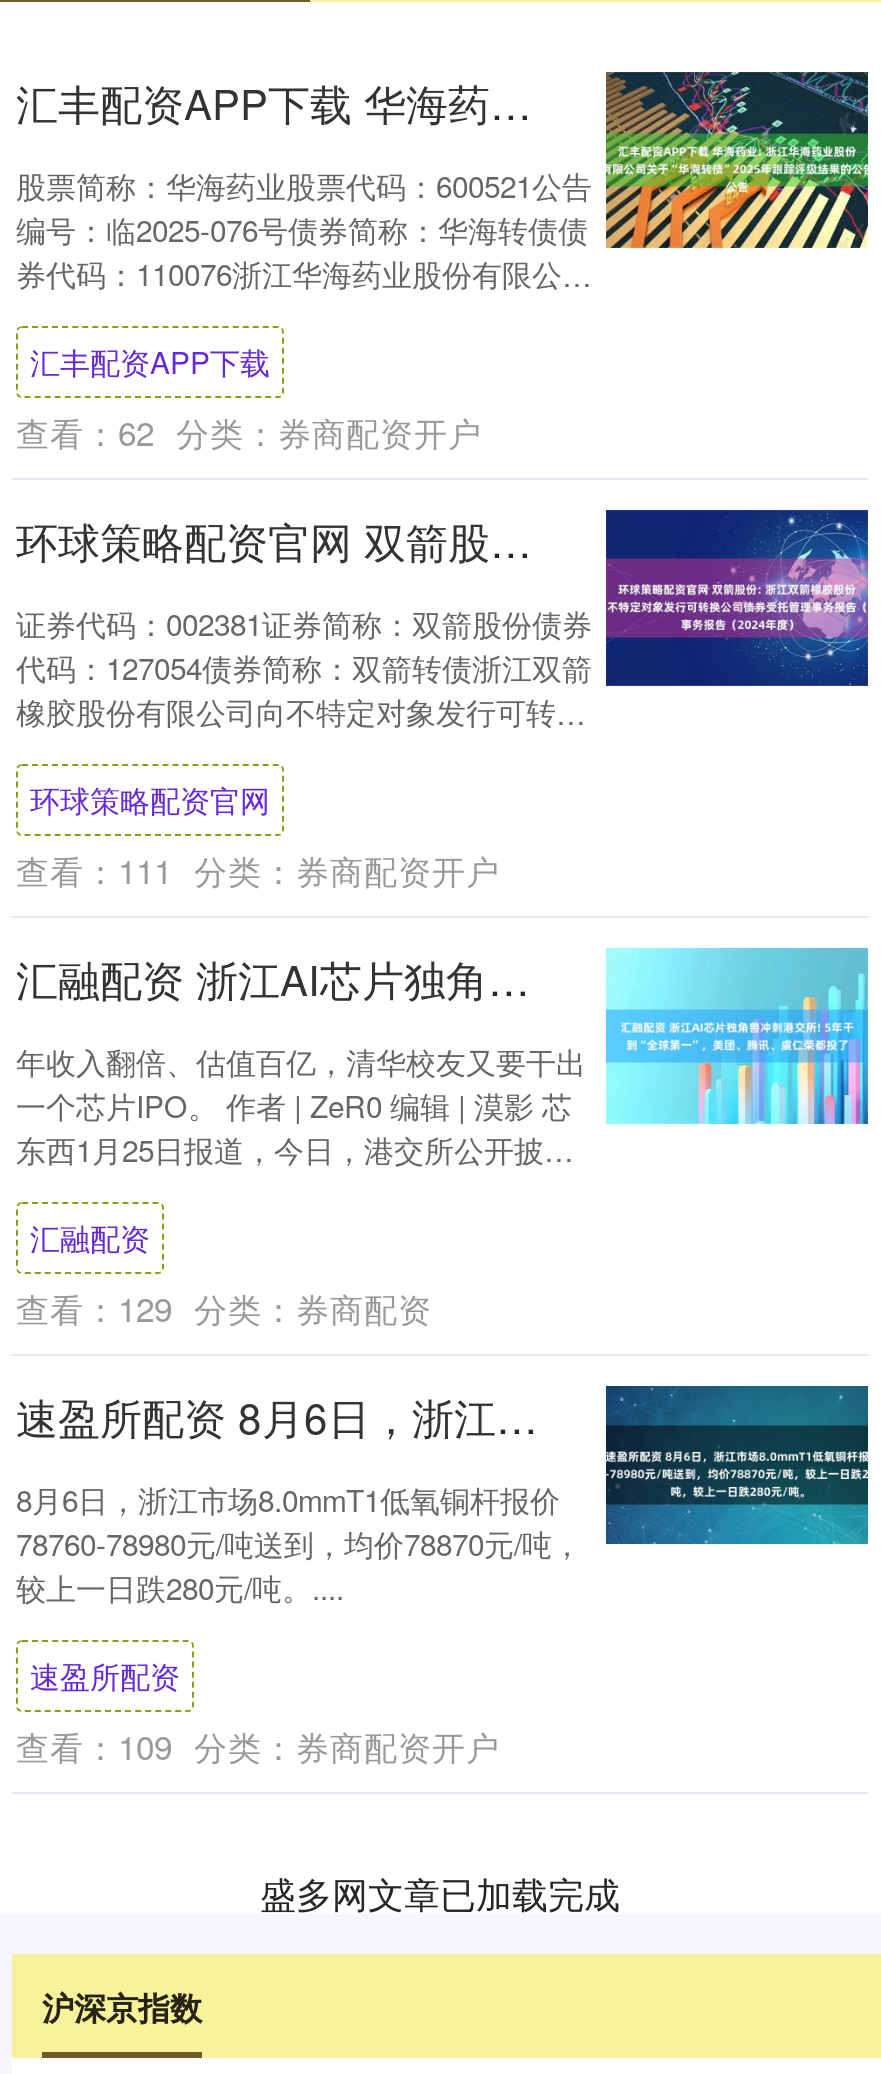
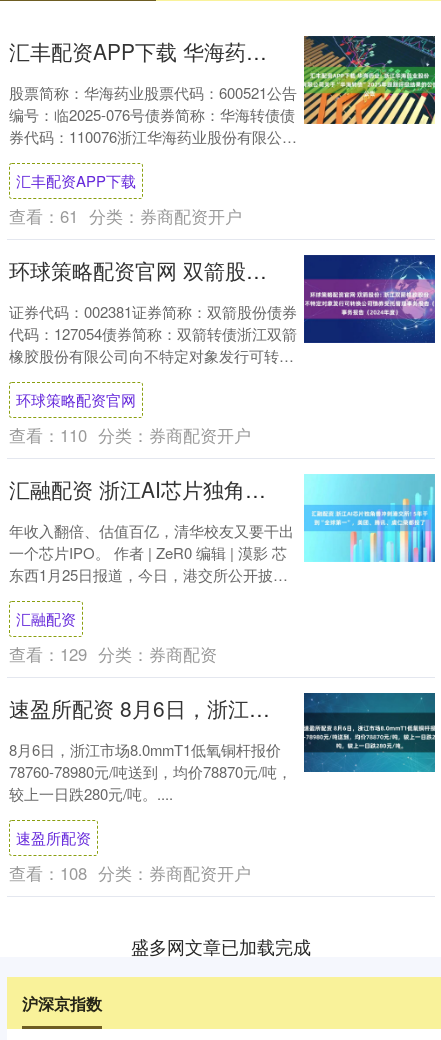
[16,409,482,457] 查看：62 分类：券商配资开户 -> [9,204,242,228] 查看：61 分类：券商配资开户
[16,846,500,894] 查看：111 分类：券商配资开户 -> [9,423,251,447] 查看：110 分类：券商配资开户
[16,1722,500,1770] 查看：109 分类：券商配资开户 -> [9,861,251,885] 查看：108 分类：券商配资开户

